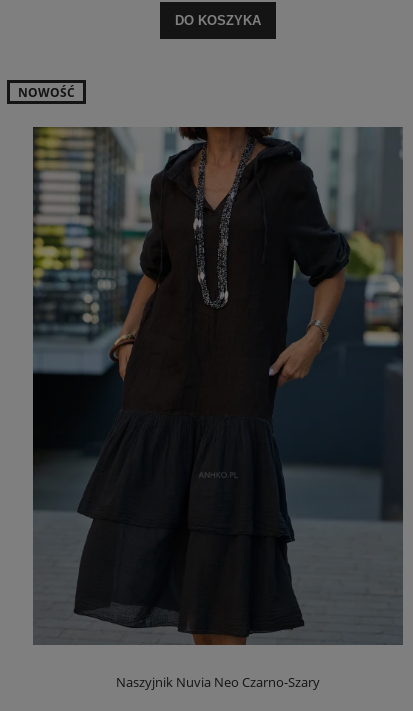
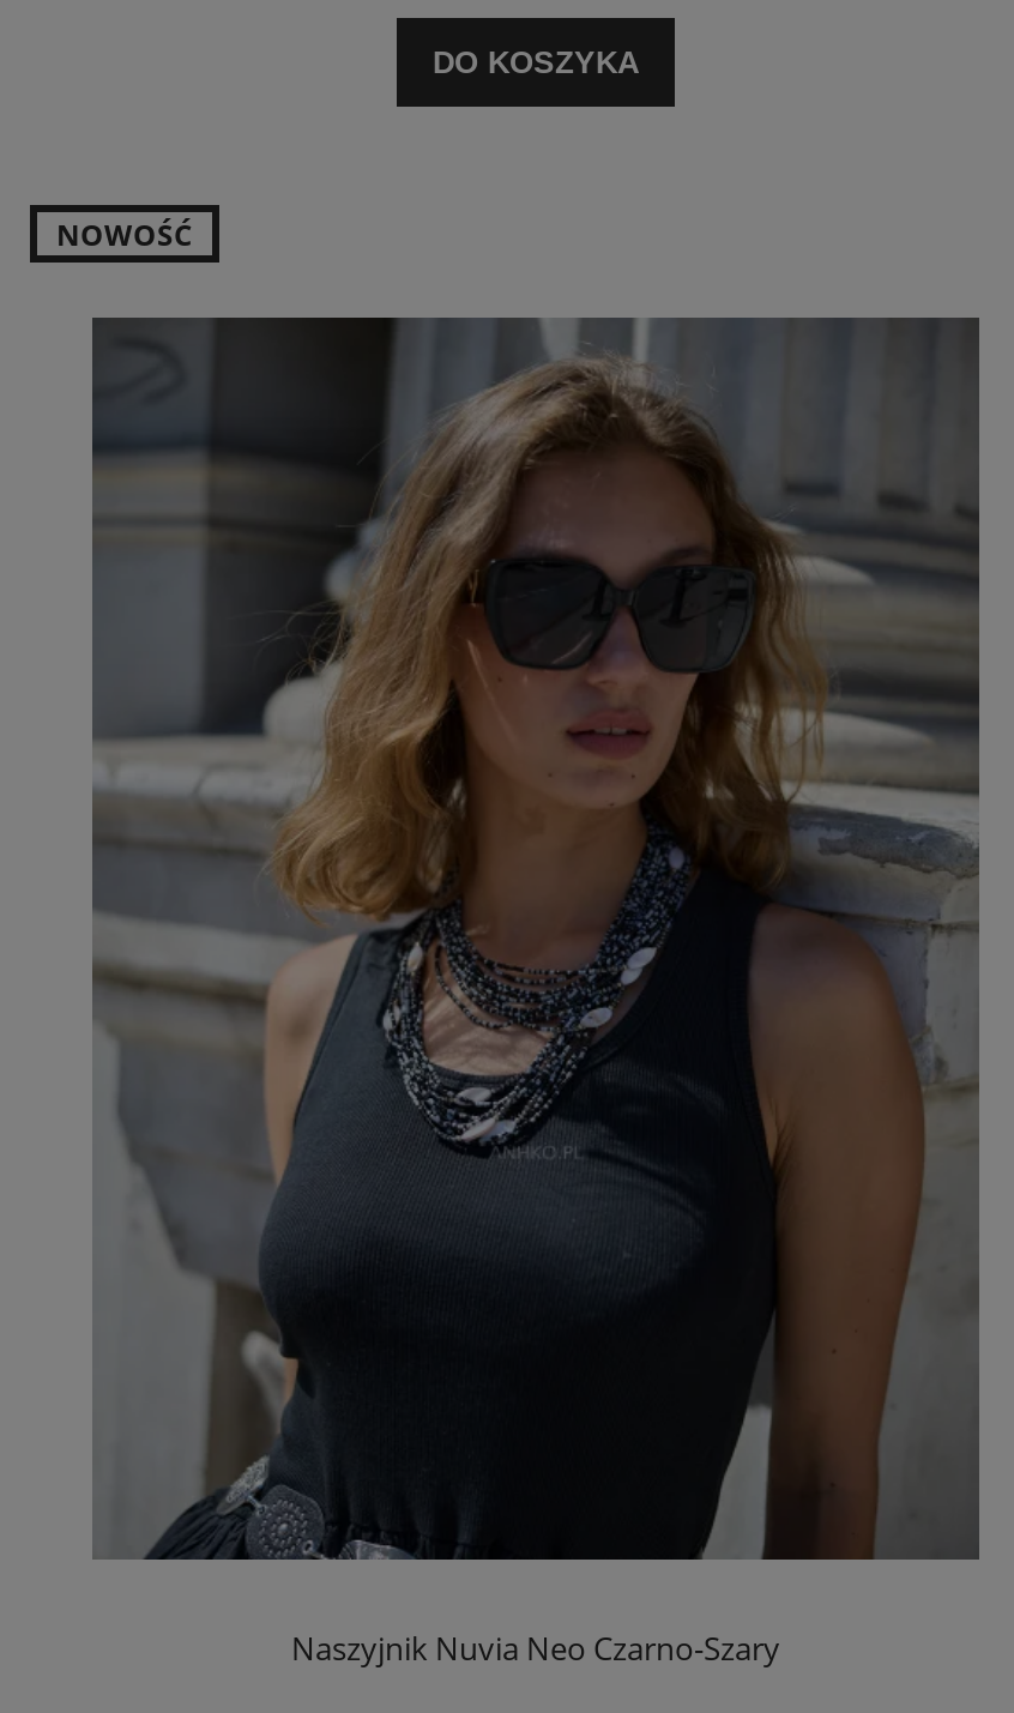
[32,126,404,646] [image] -> [90,315,979,1562] [image]

